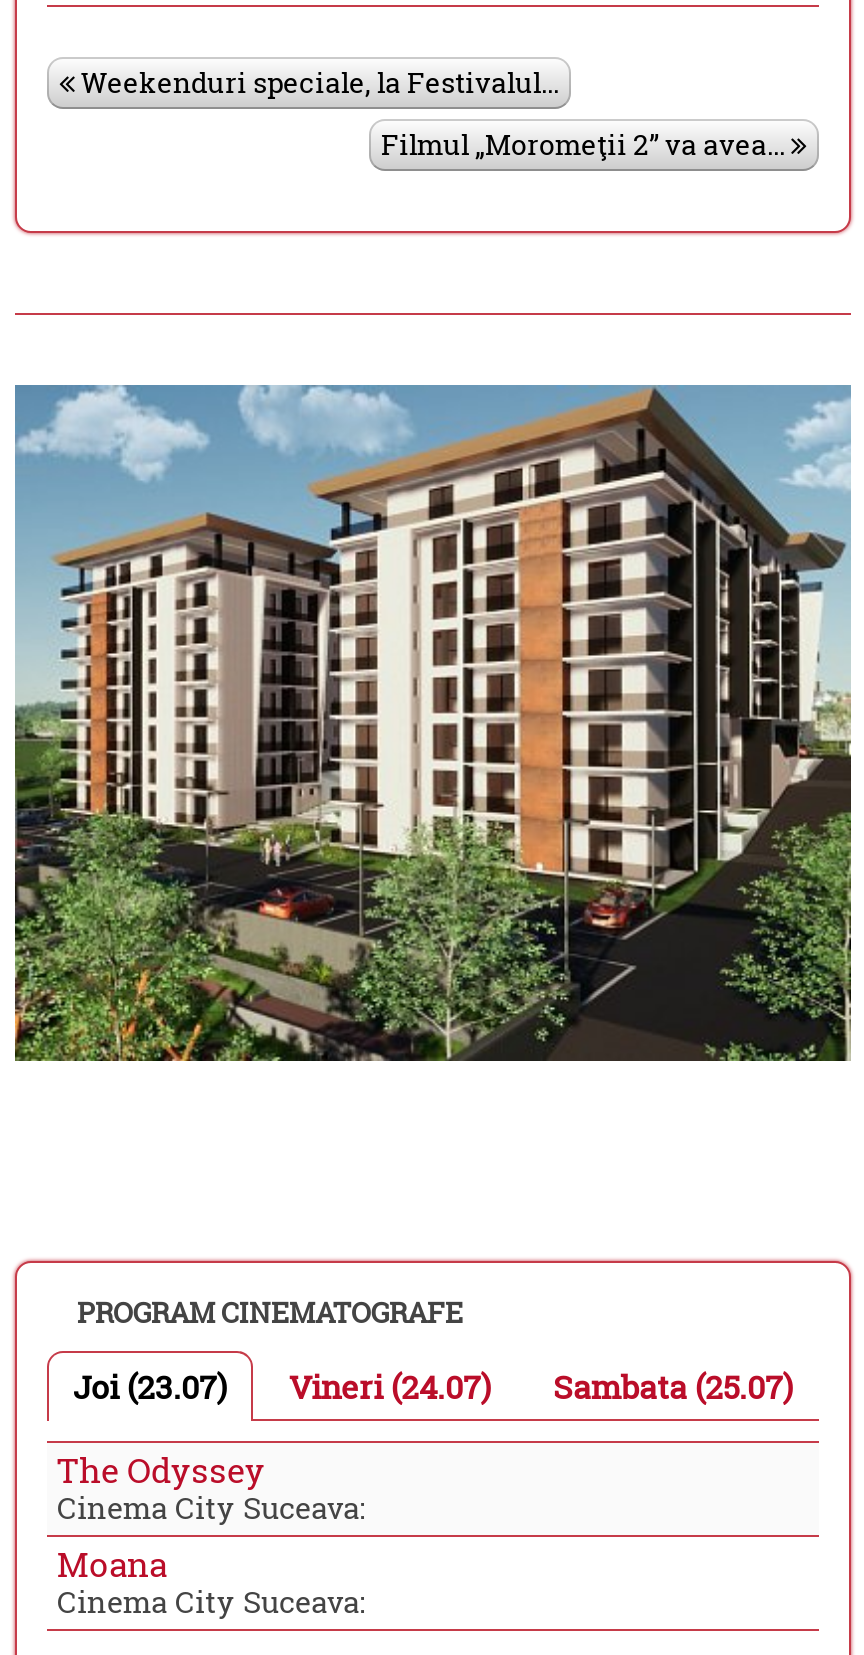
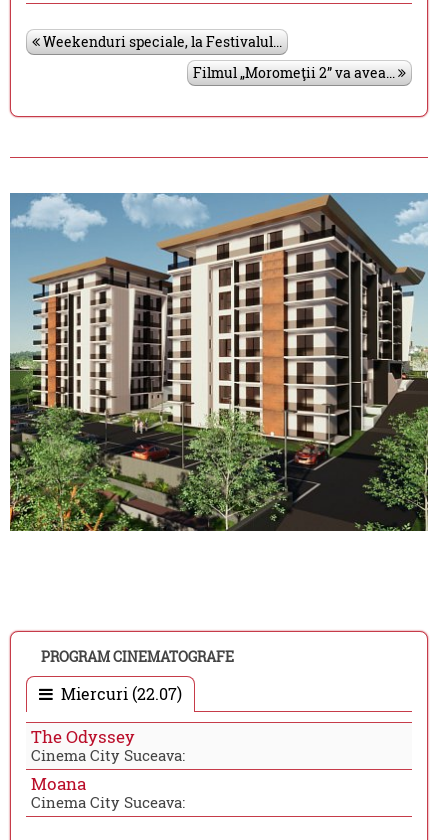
[73,1366,793,1408] Joi (23.07) | Vineri (24.07) | Sambata (25.07) -> [57,683,182,704] Miercuri (22.07)

